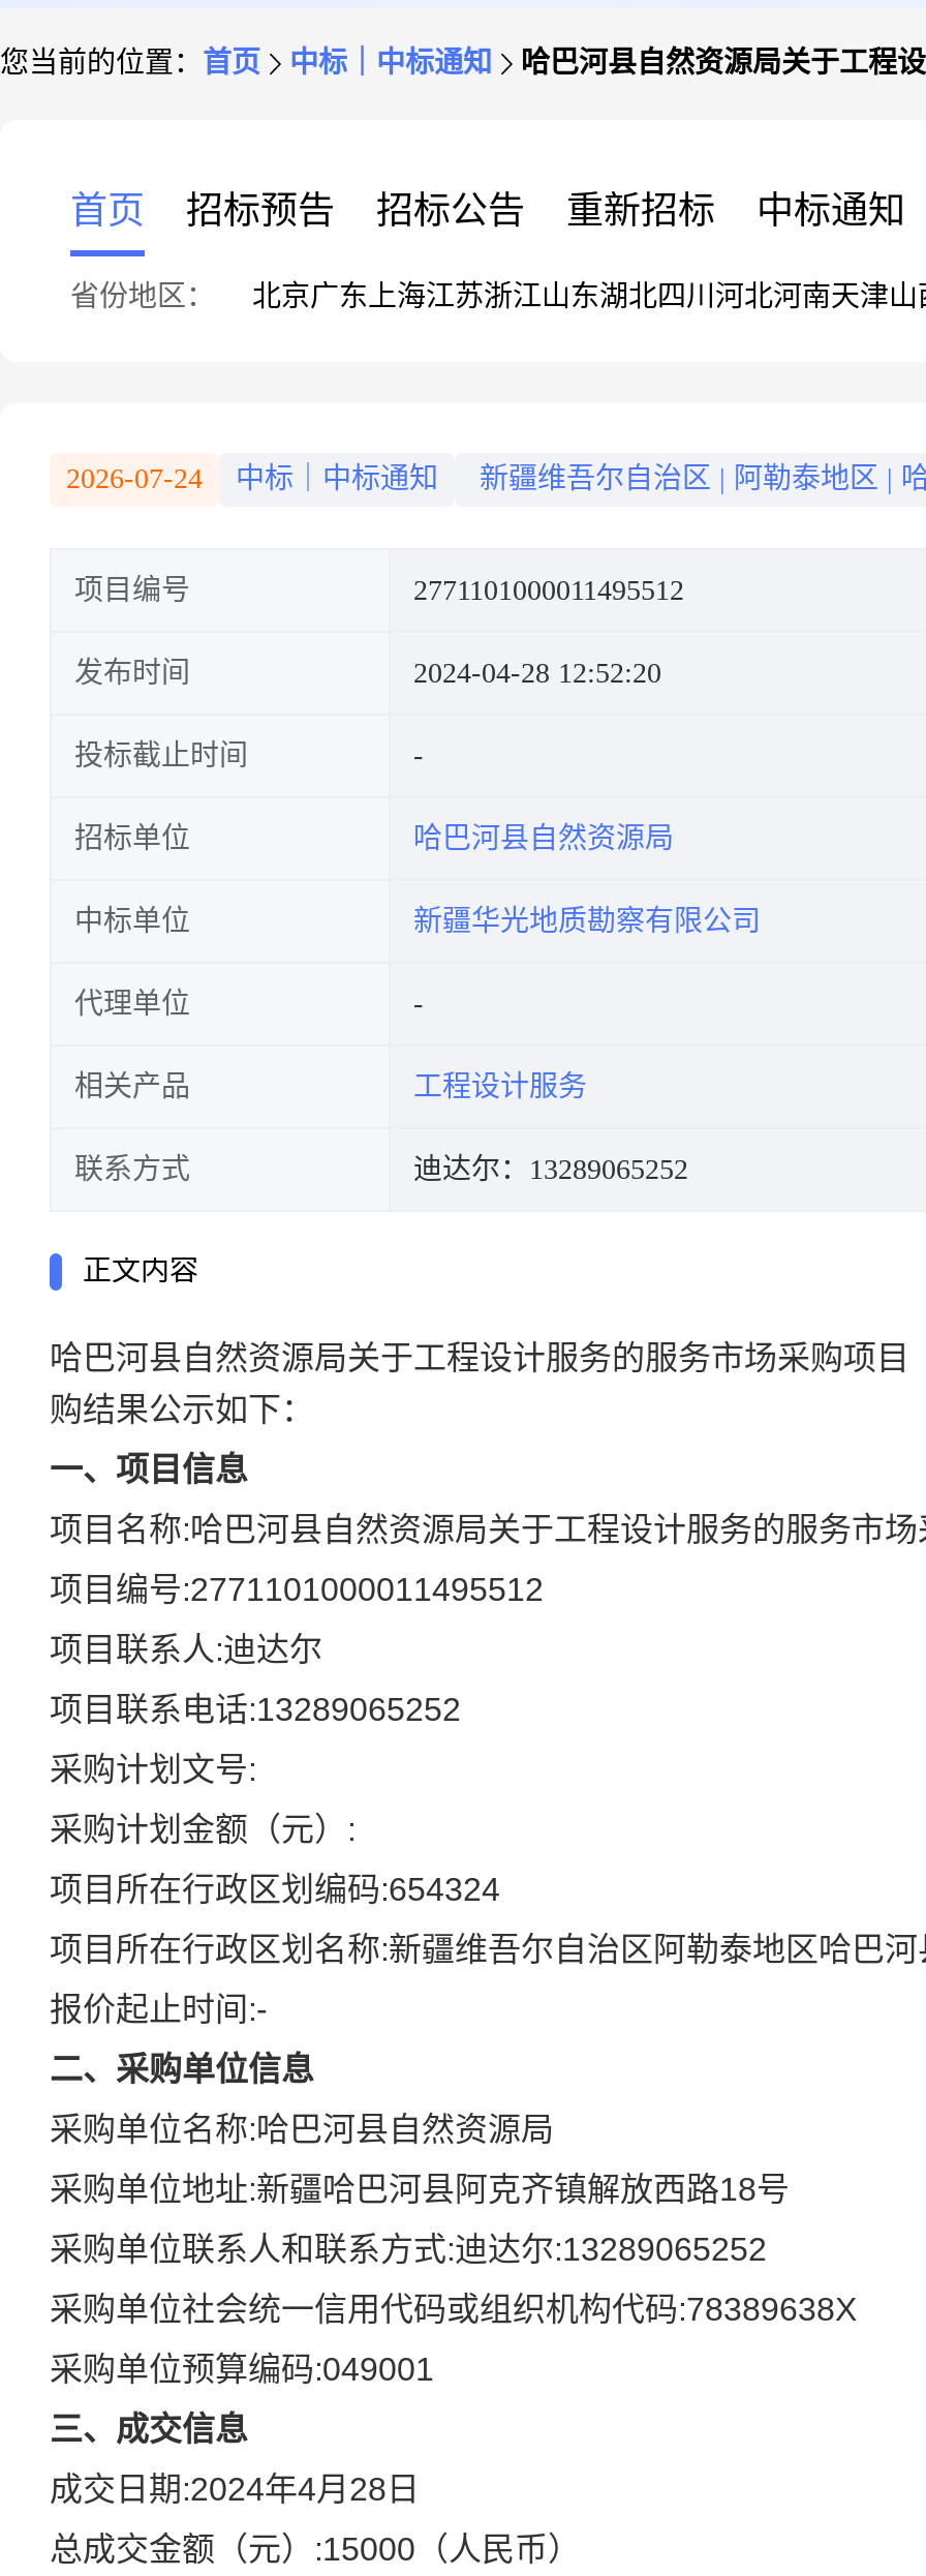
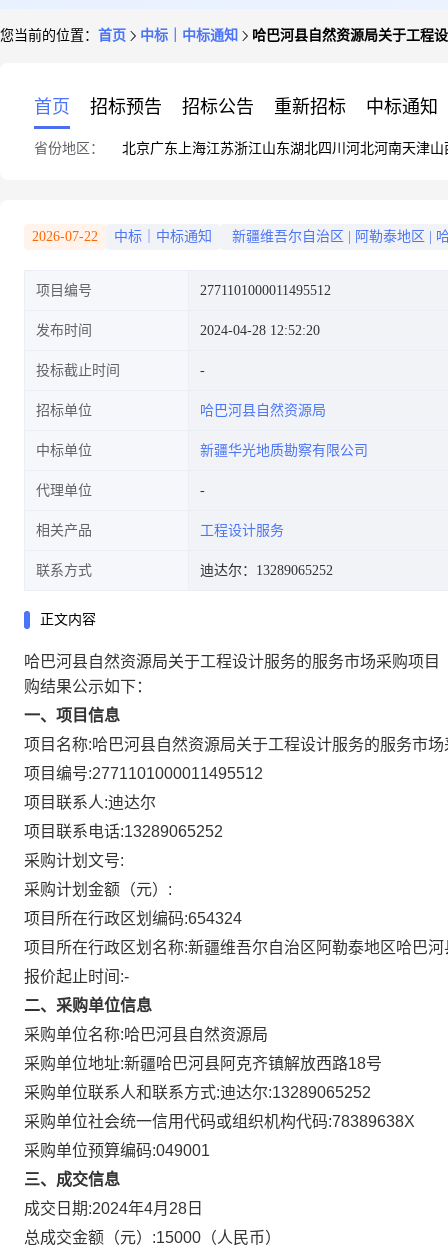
[66,463,203,494] 2026-07-24 -> [32,229,98,244] 2026-07-22

